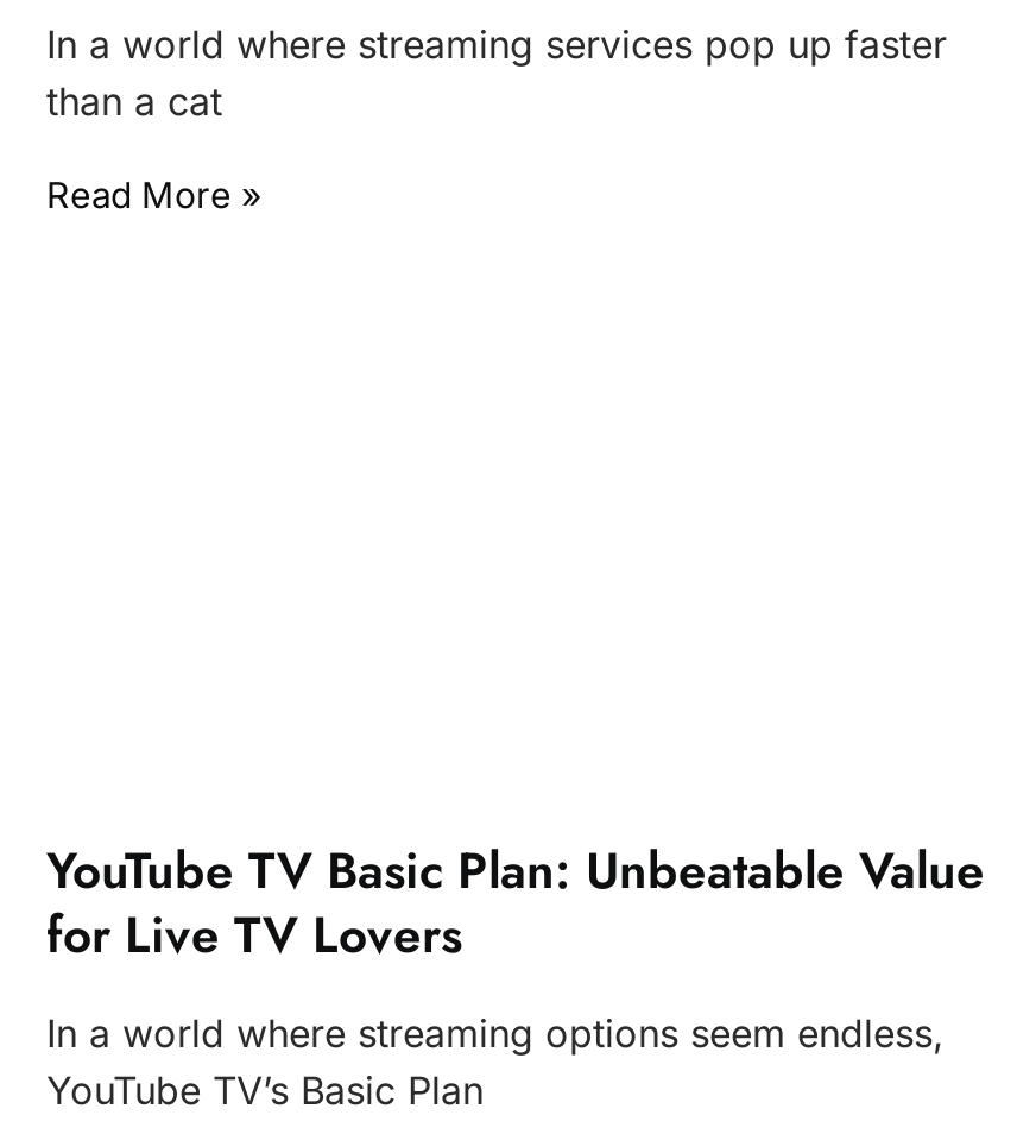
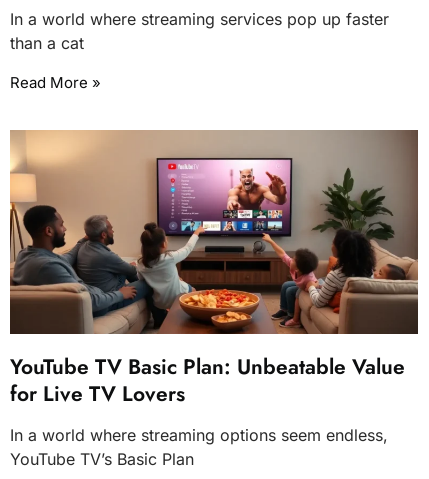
none -> [9,129,419,335] [image]

